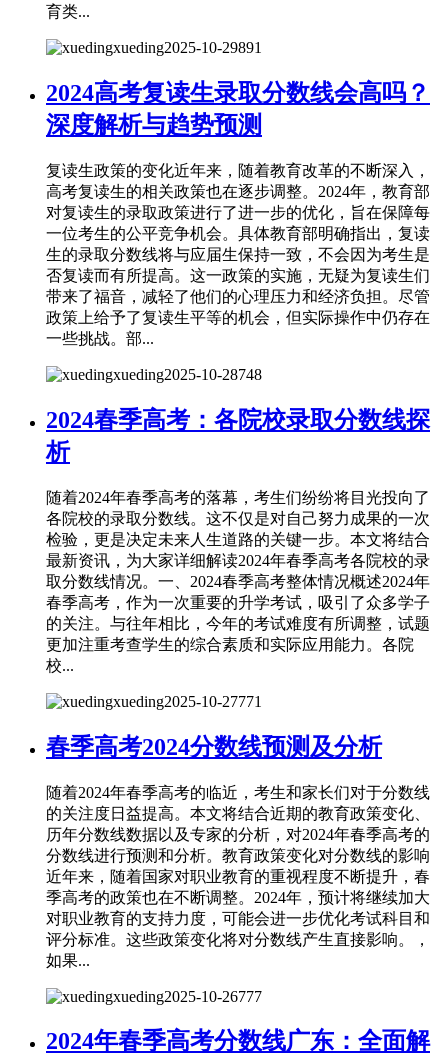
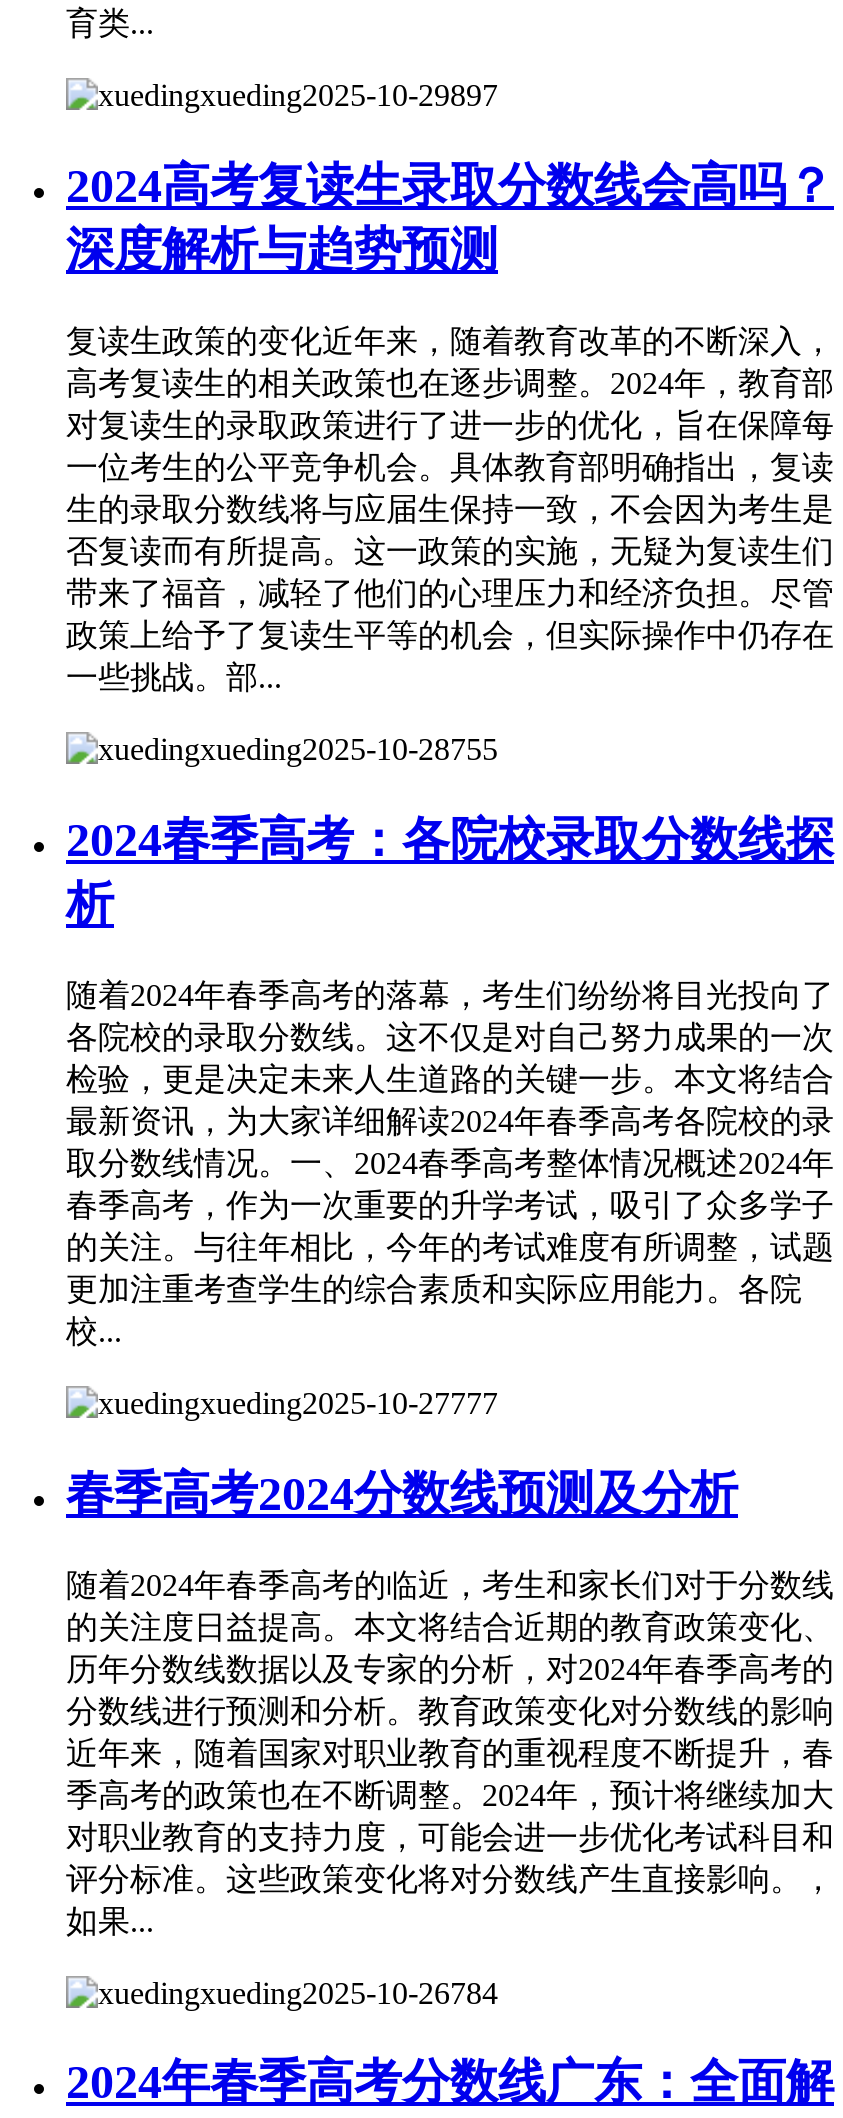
[113,39,262,56] xueding2025-10-29891 -> [200,78,498,112] xueding2025-10-29897
[113,366,262,383] xueding2025-10-28748 -> [200,732,498,766] xueding2025-10-28755
[113,693,262,710] xueding2025-10-27771 -> [200,1386,498,1420] xueding2025-10-27777
[113,988,262,1005] xueding2025-10-26777 -> [200,1975,498,2009] xueding2025-10-26784

